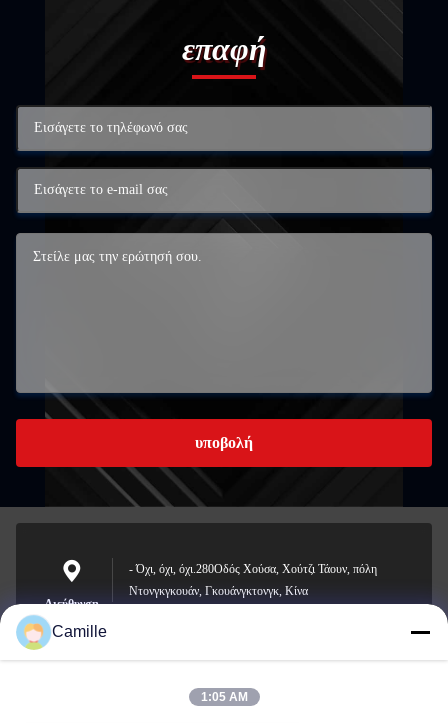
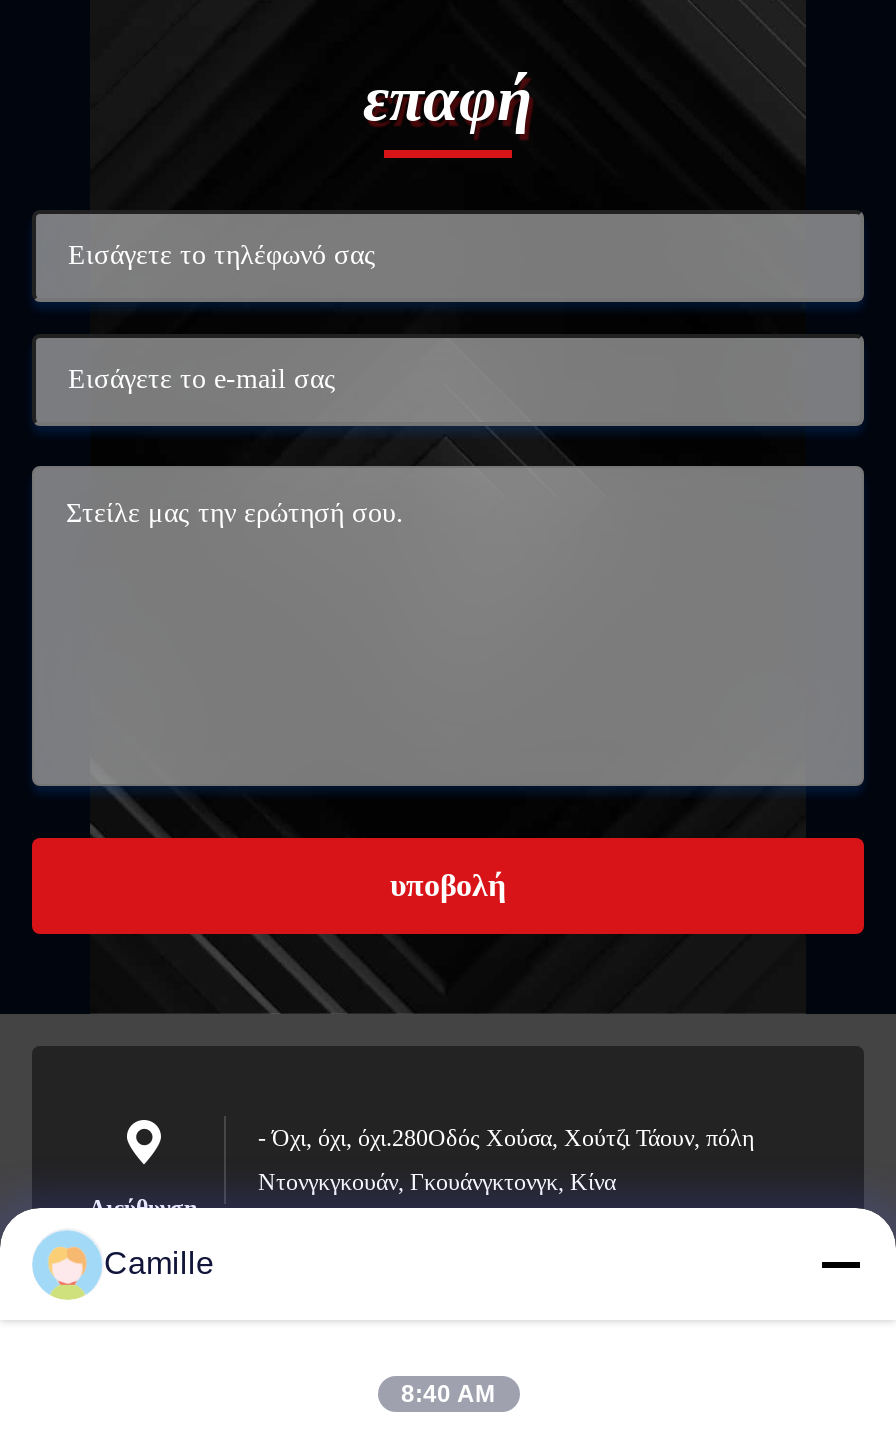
[200,690,247,704] 1:05 AM -> [401,1380,495,1408] 8:40 AM

